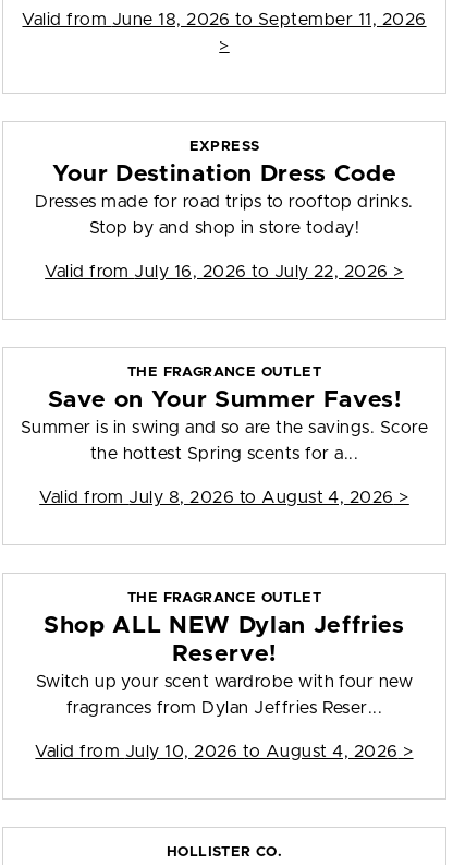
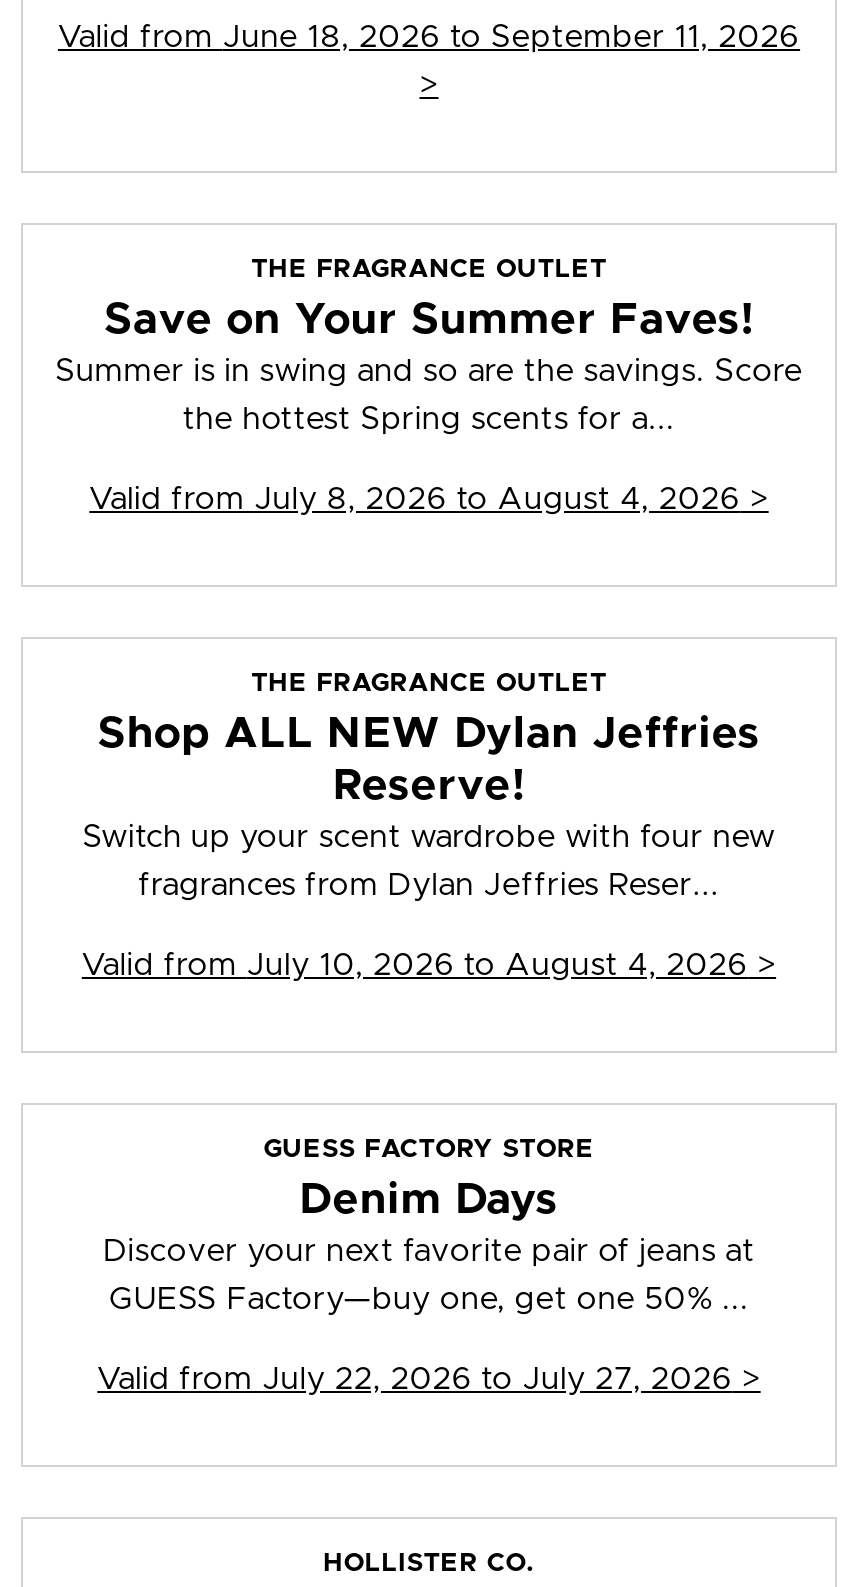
[35,140,413,281] EXPRESS | Your Destination Dress Code | Dresses made for road trips to rooftop drinks. | Stop by and shop in store today! | Valid from July 16, 2026 to July 22, 2026 > -> none
moved [21,366,428,761] -> [55,257,803,981]: THE FRAGRANCE OUTLET | Save on Your Summer Faves! | Summer is in swing and so are the savings. Score | ... | fragrances from Dylan Jeffries Reser... | Valid from July 10, 2026 to August 4, 2026 >
none -> [97,1137,761,1395] GUESS FACTORY STORE | Denim Days | Discover your next favorite pair of jeans at | GUESS Factory—buy one, get one 50% ... | Valid from July 22, 2026 to July 27, 2026 >

